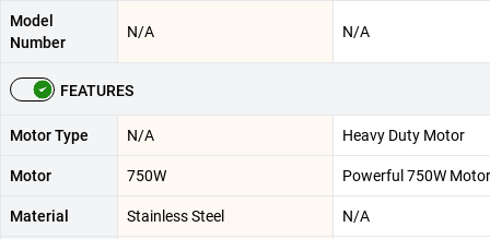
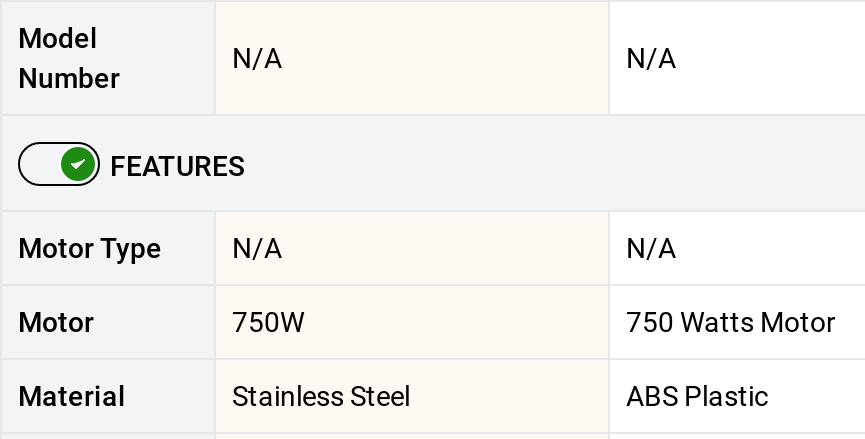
[342,126,465,144] Heavy Duty Motor -> [626,231,676,263] N/A
[342,167,490,184] Powerful 750W Motor -> [626,305,836,337] 750 Watts Motor
[342,207,370,224] N/A -> [626,379,768,411] ABS Plastic

